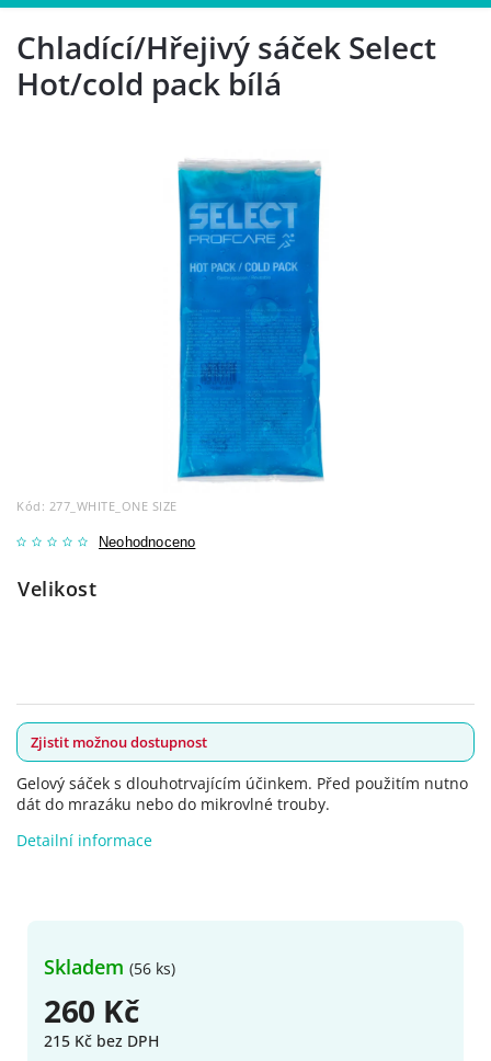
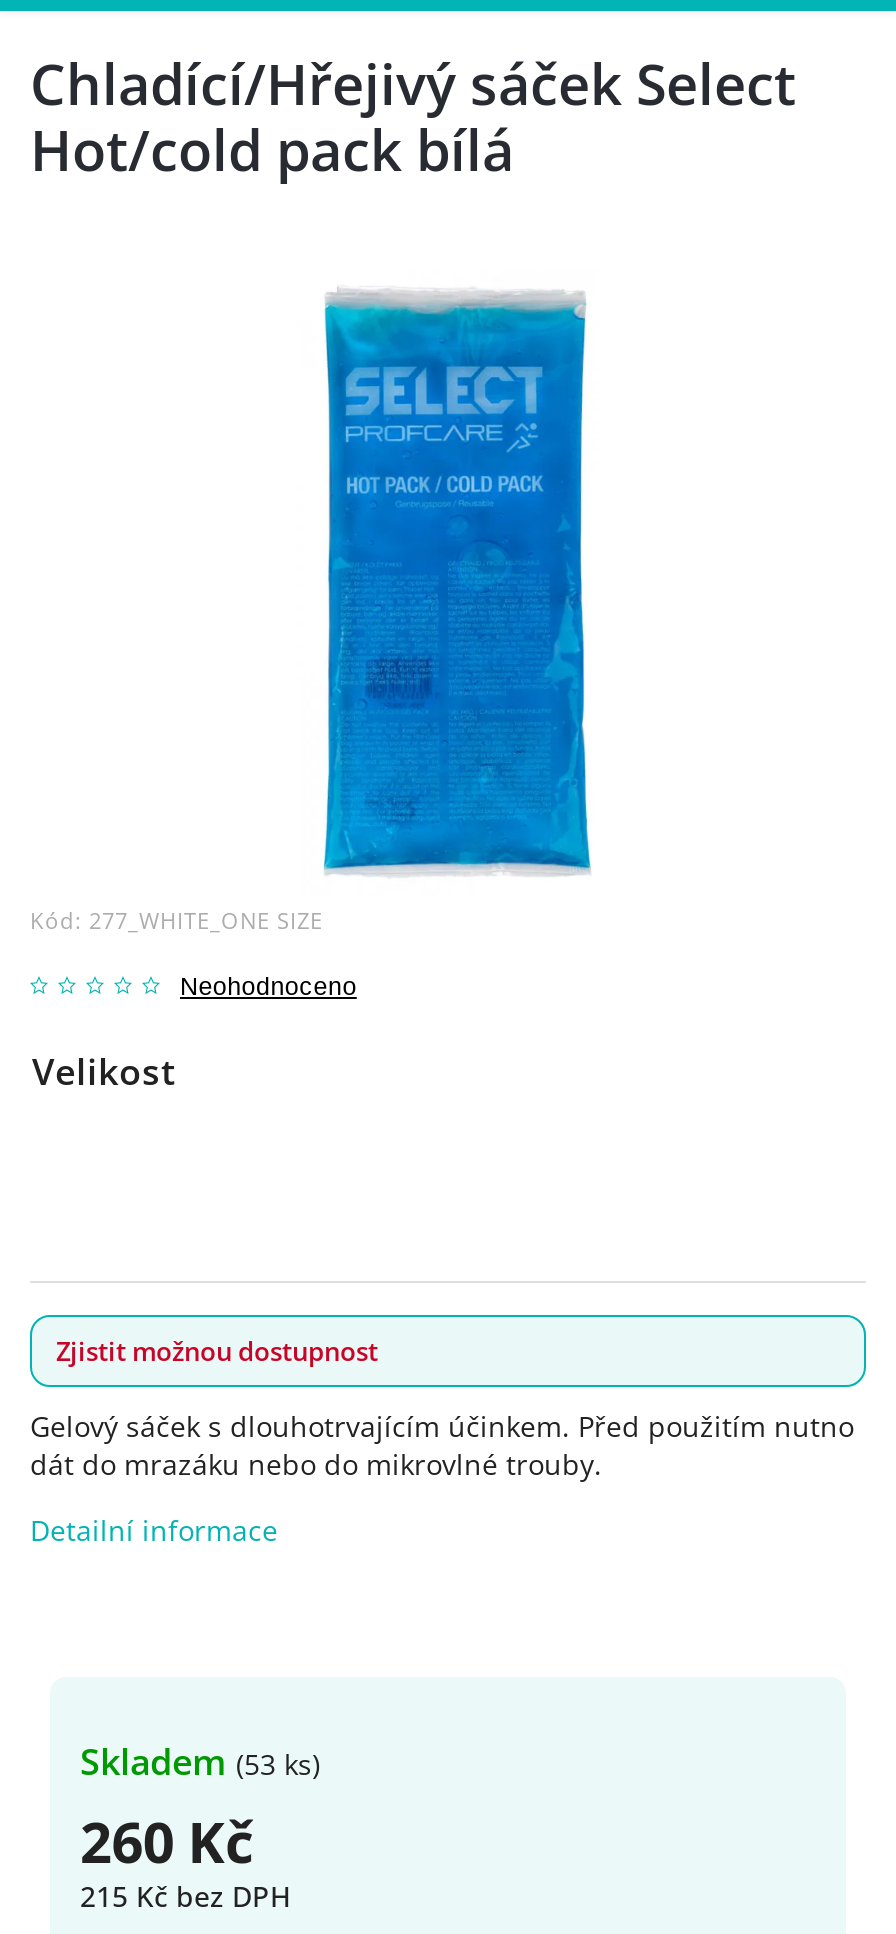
[44,953,175,979] Skladem (56 ks) -> [80,1736,320,1784] Skladem (53 ks)

